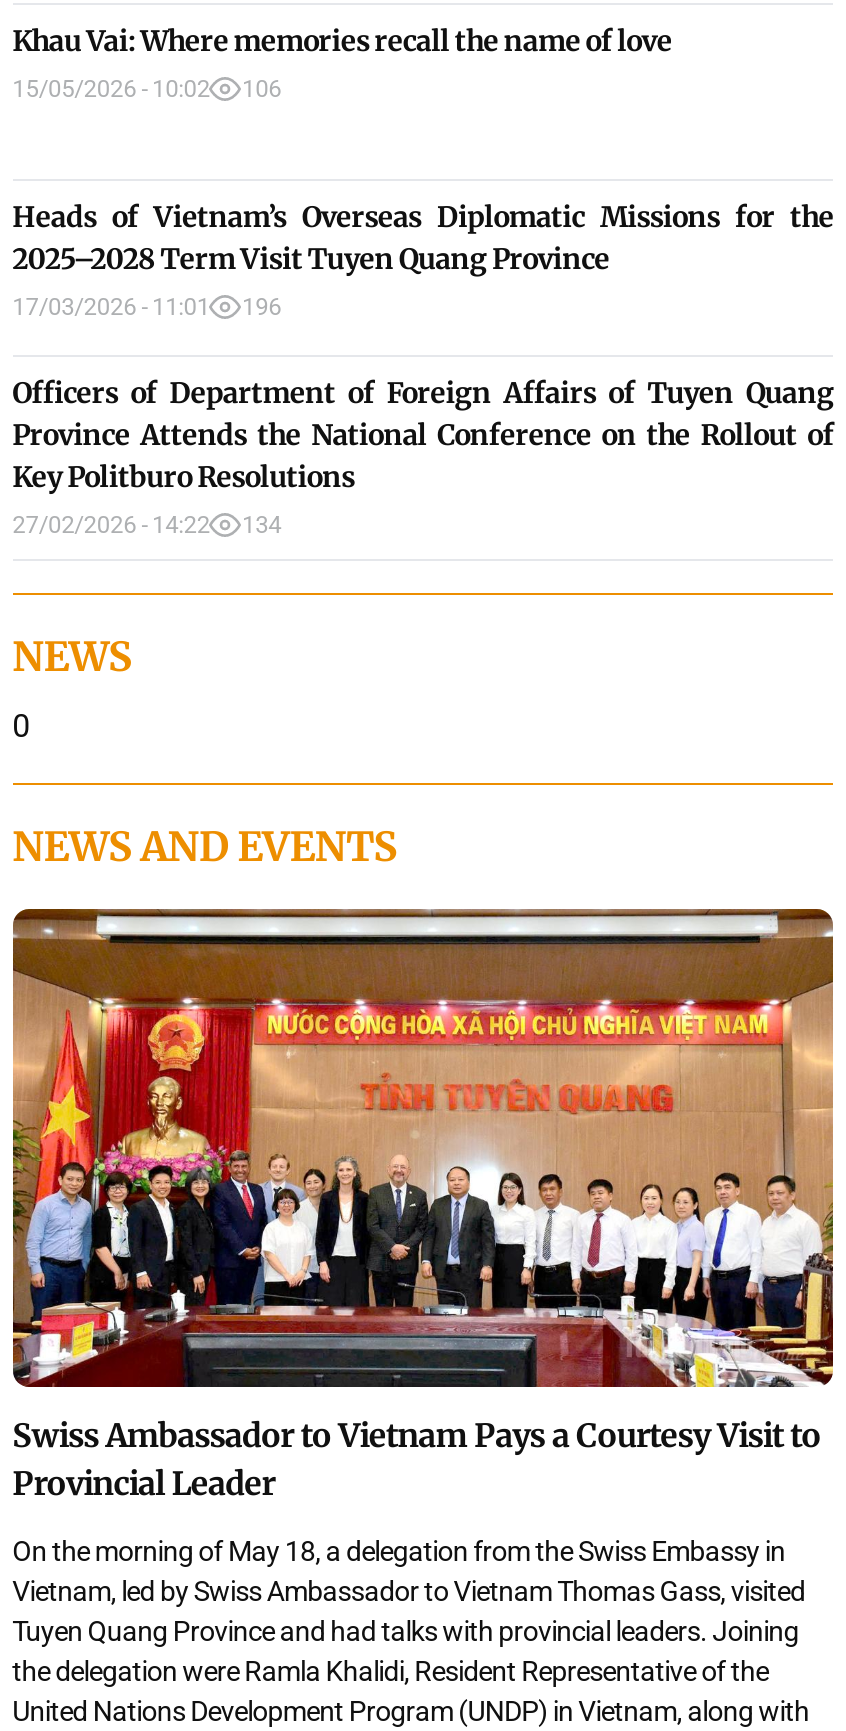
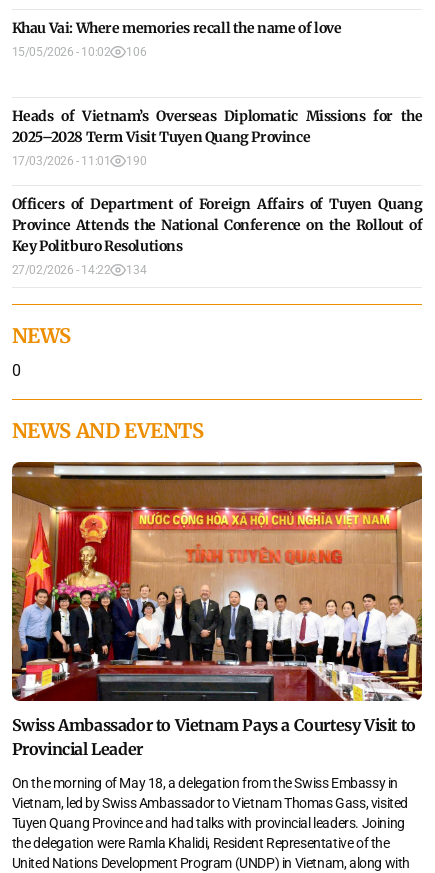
[12,293,282,321] 17/03/2026 - 11:01 196 -> [12,154,146,168] 17/03/2026 - 11:01 190

